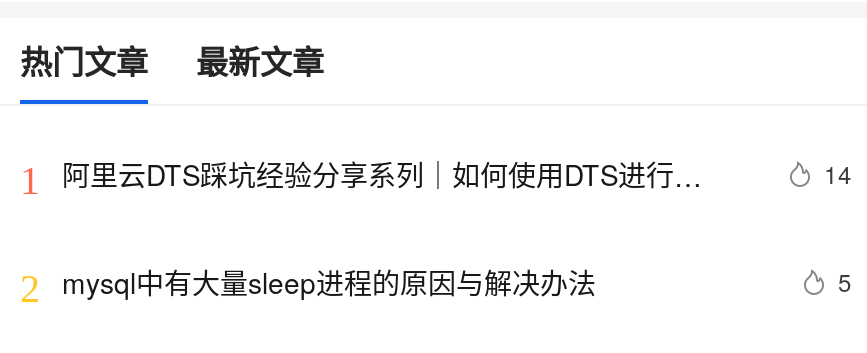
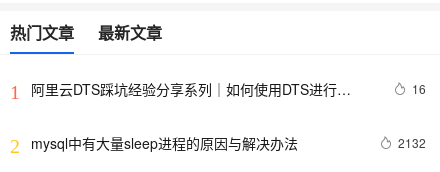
[824,157,852,191] 14 -> [412,80,426,97] 16
[838,265,852,299] 5 -> [398,134,426,151] 2132

